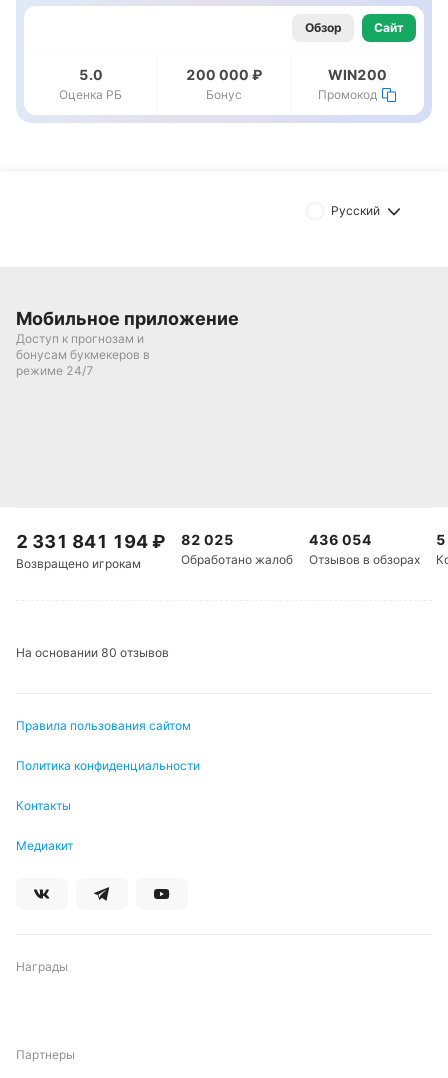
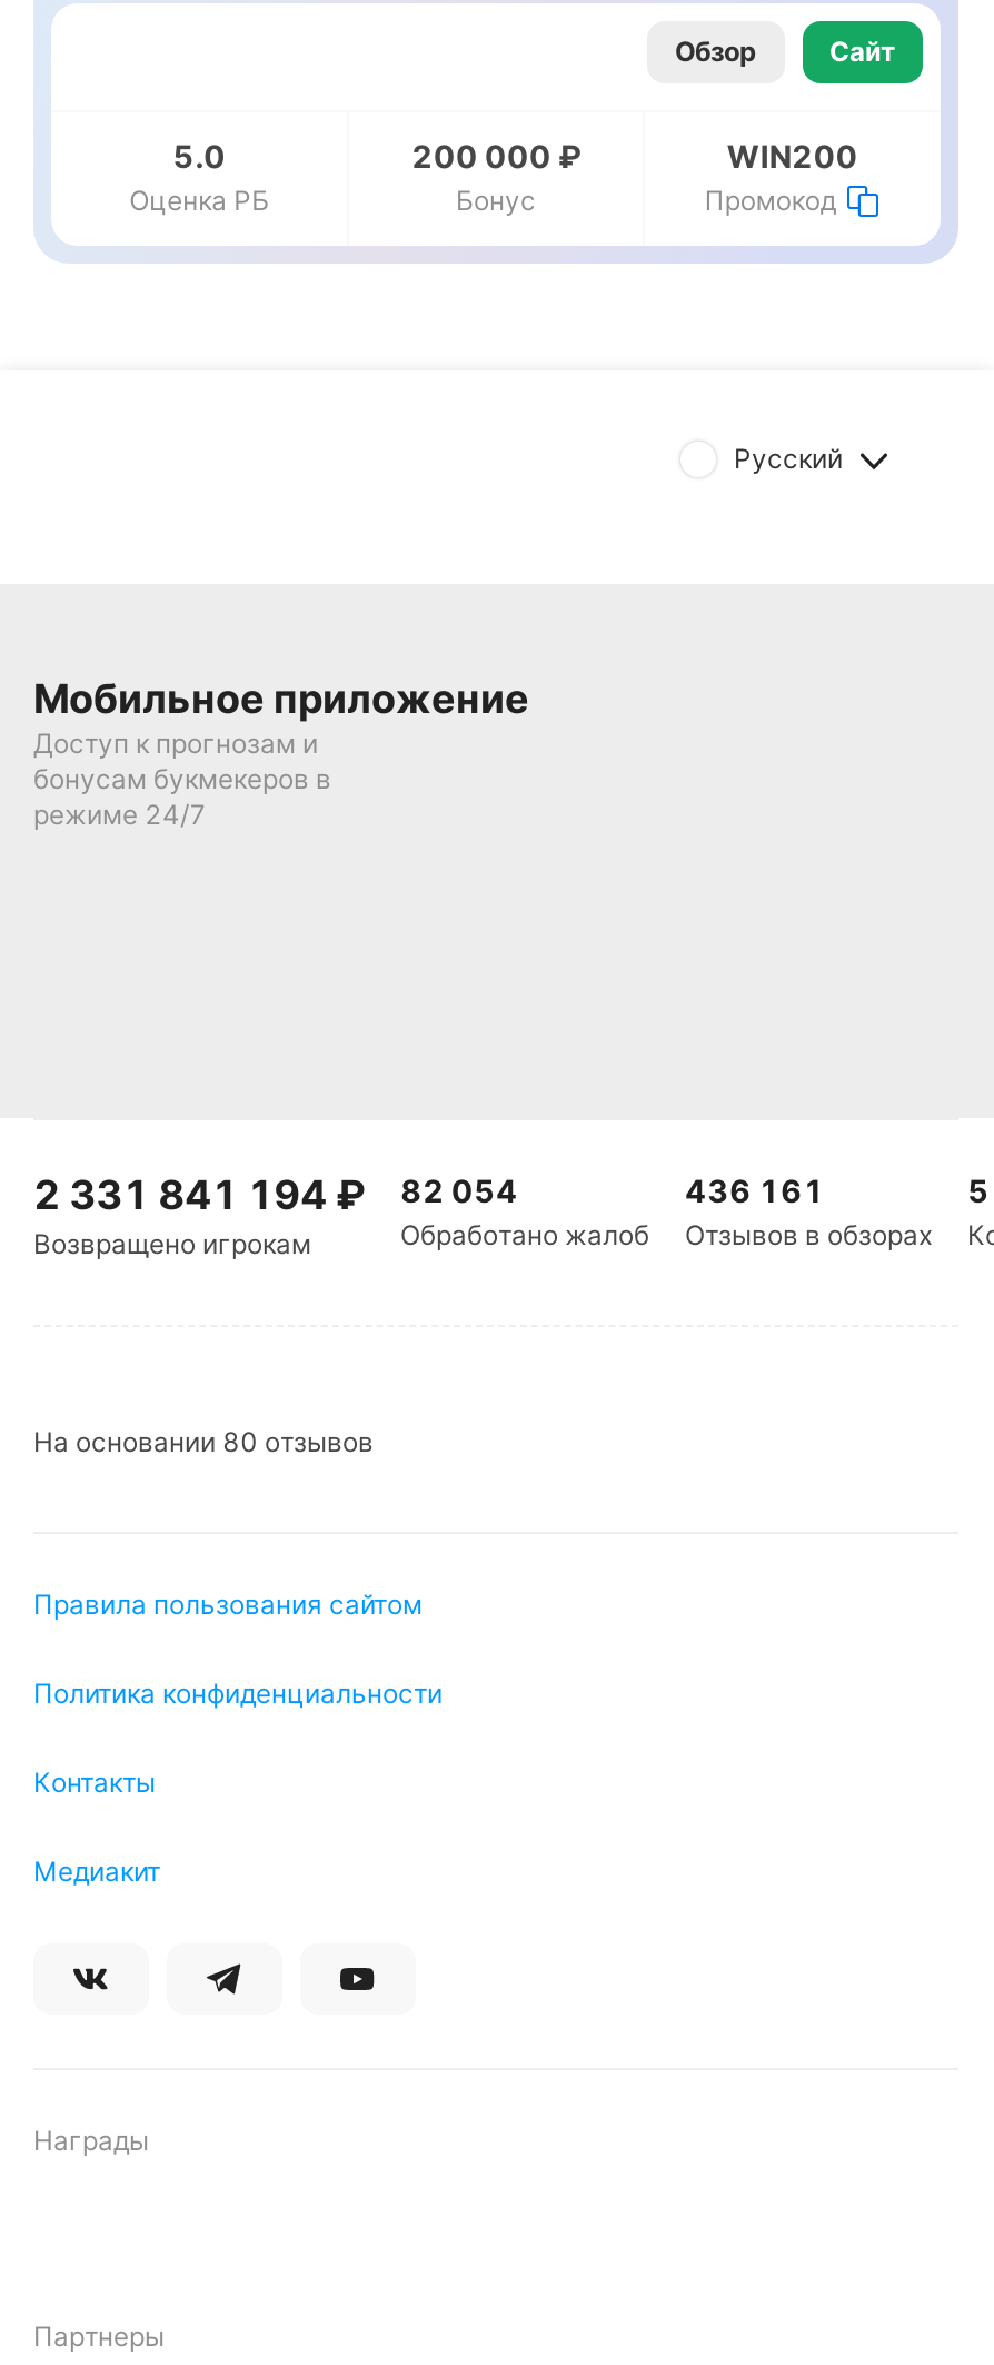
[16,531,234,552] 2 331 841 194 ₽ 82 025 -> [33,1171,518,1218] 2 331 841 194 ₽ 82 054
[309,531,372,548] 436 054 -> [685,1171,825,1209] 436 161

